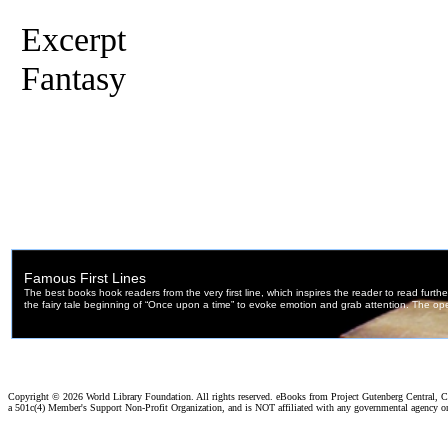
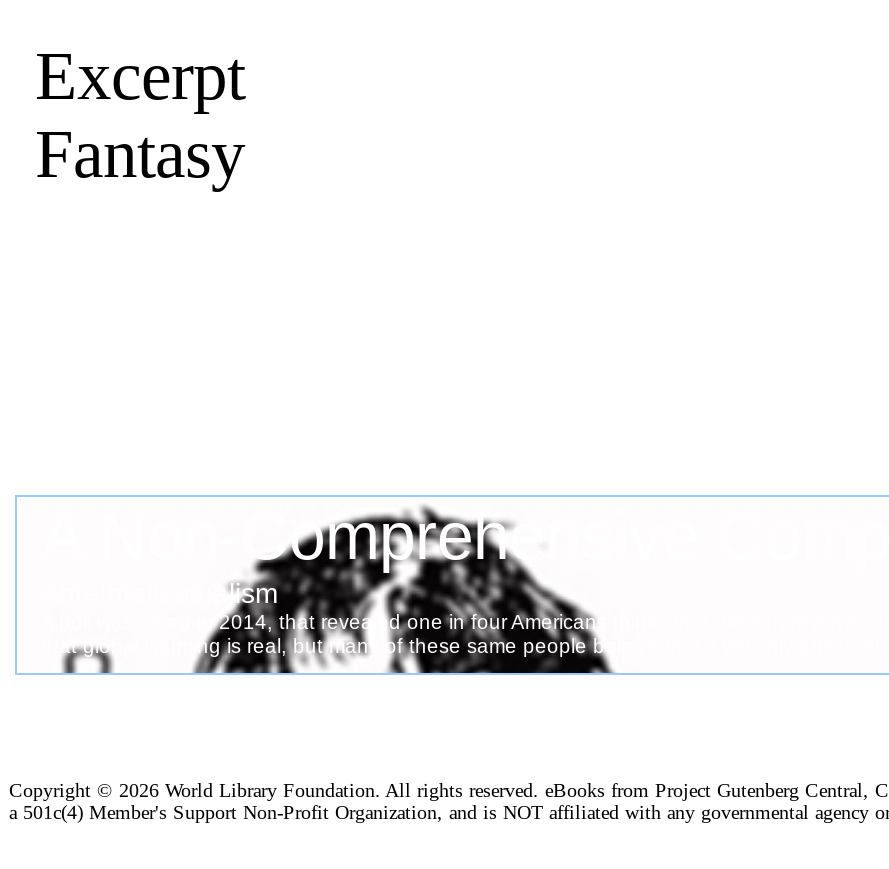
[11,249,445,339] [image] -> [17,497,883,675] [image]

